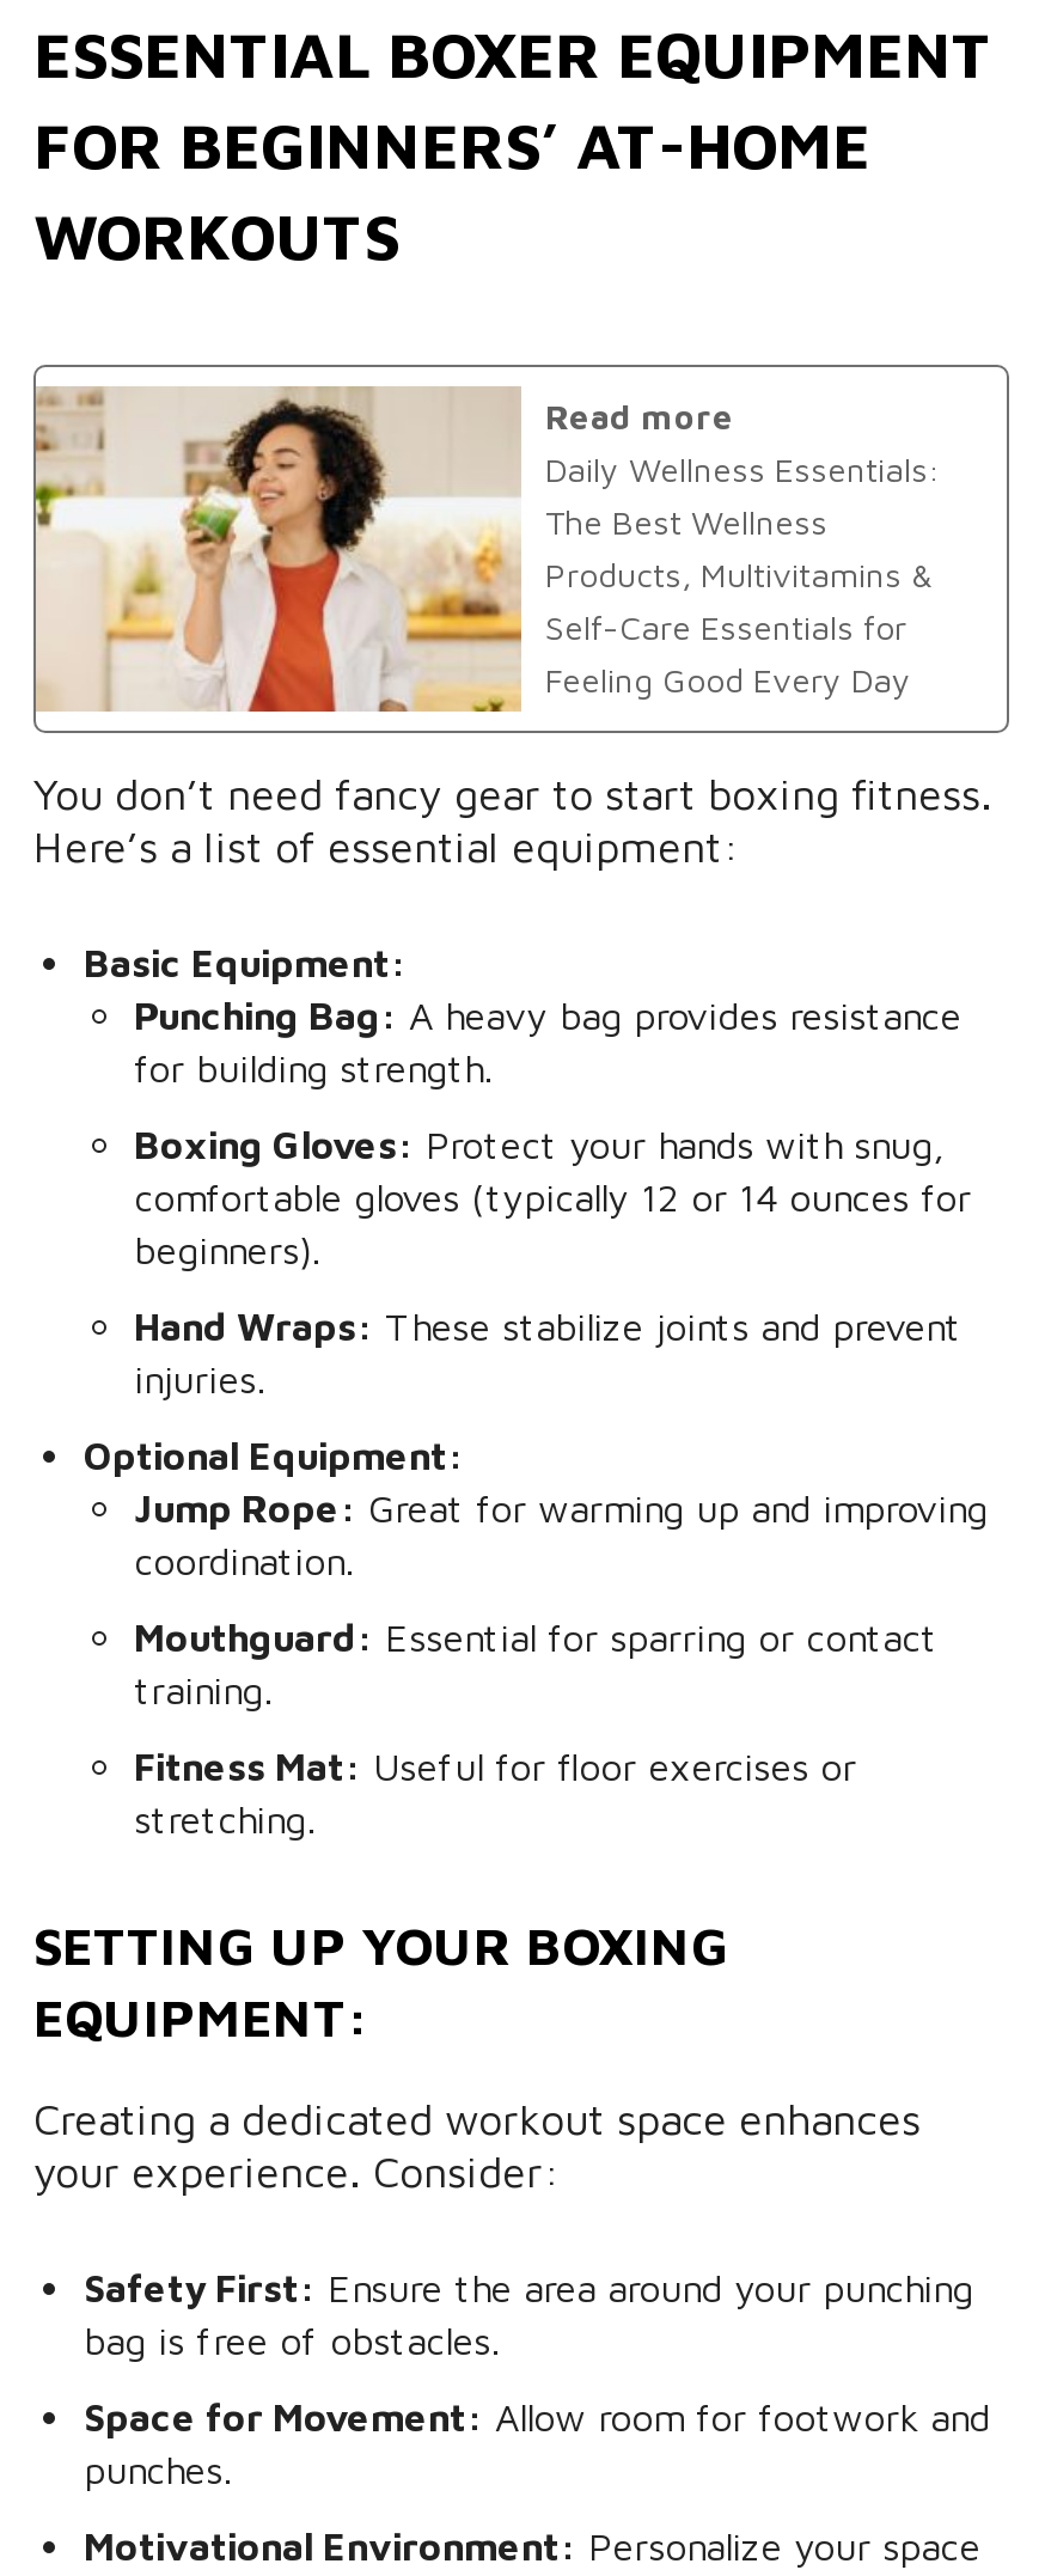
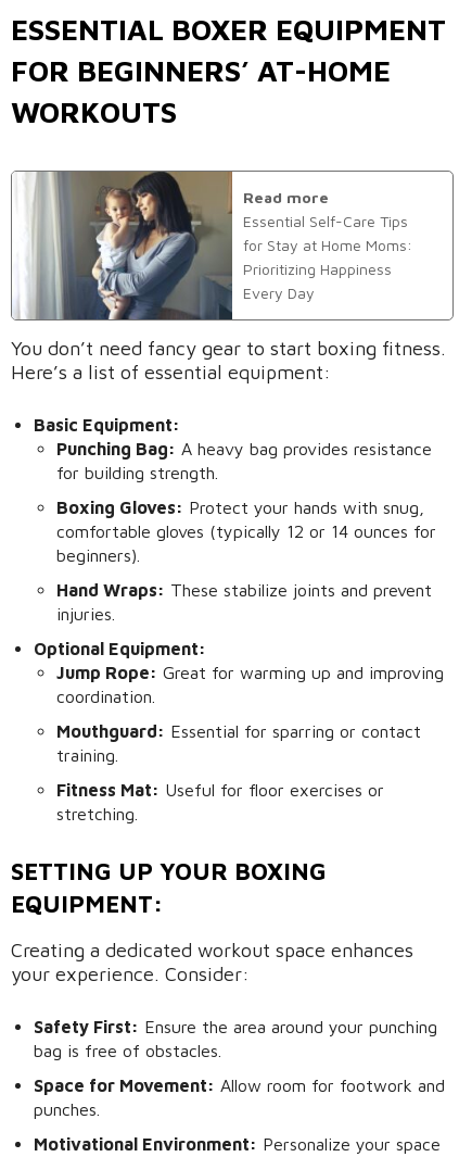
[33,367,940,731] [image] | Daily Wellness Essentials: | The Best Wellness | Products, Multivitamins & | Self-Care Essentials for | Feeling Good Every Day -> [12,171,412,320] [image] | Essential Self-Care Tips | for Stay at Home Moms: | Prioritizing Happiness | Every Day

